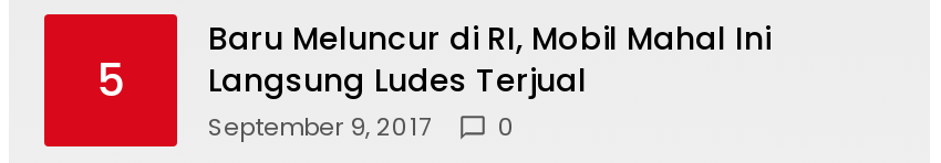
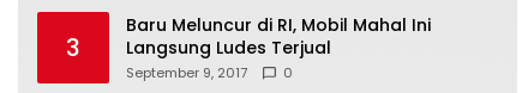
[96,50,587,111] 5 Langsung Ludes Terjual -> [66,31,331,64] 3 Langsung Ludes Terjual

